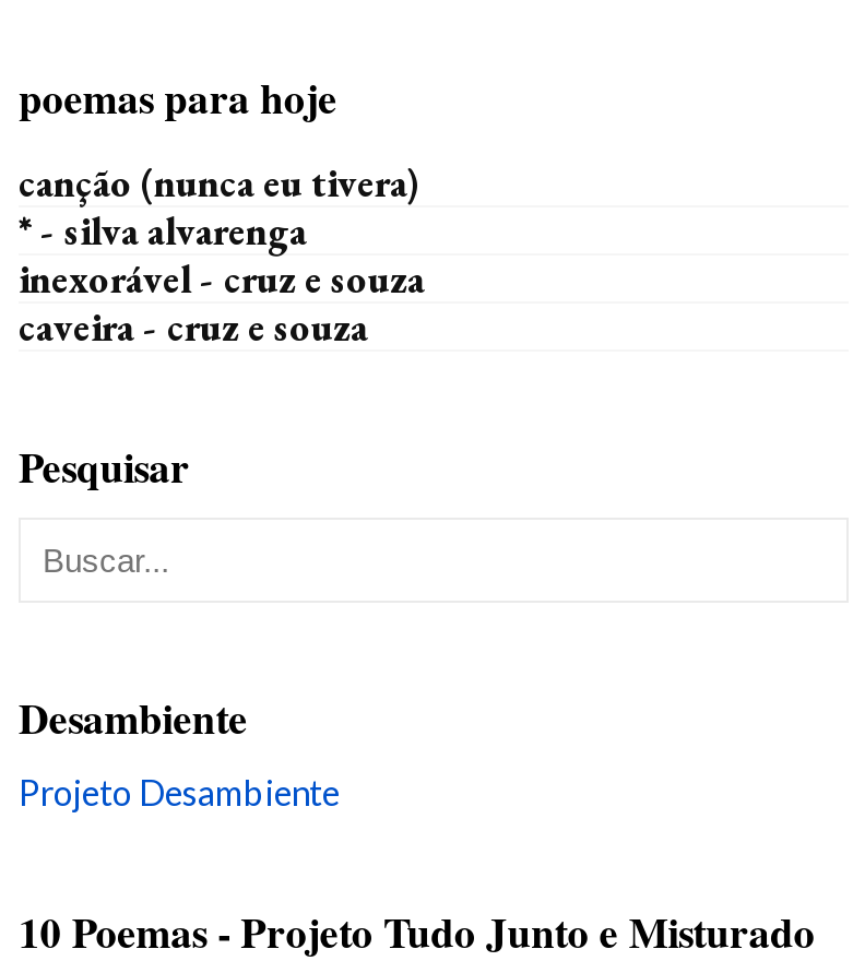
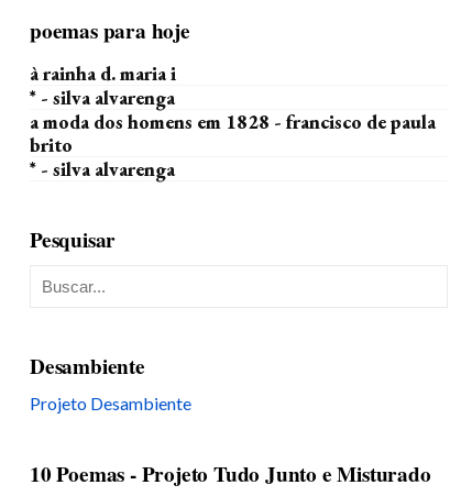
[19,157,418,207] canção (nunca eu tivera) -> [30,60,176,86] à rainha d. maria i
[19,253,425,352] inexorável - cruz e souza | caveira - cruz e souza -> [30,109,436,181] a moda dos homens em 1828 - francisco de paula | brito | * - silva alvarenga

